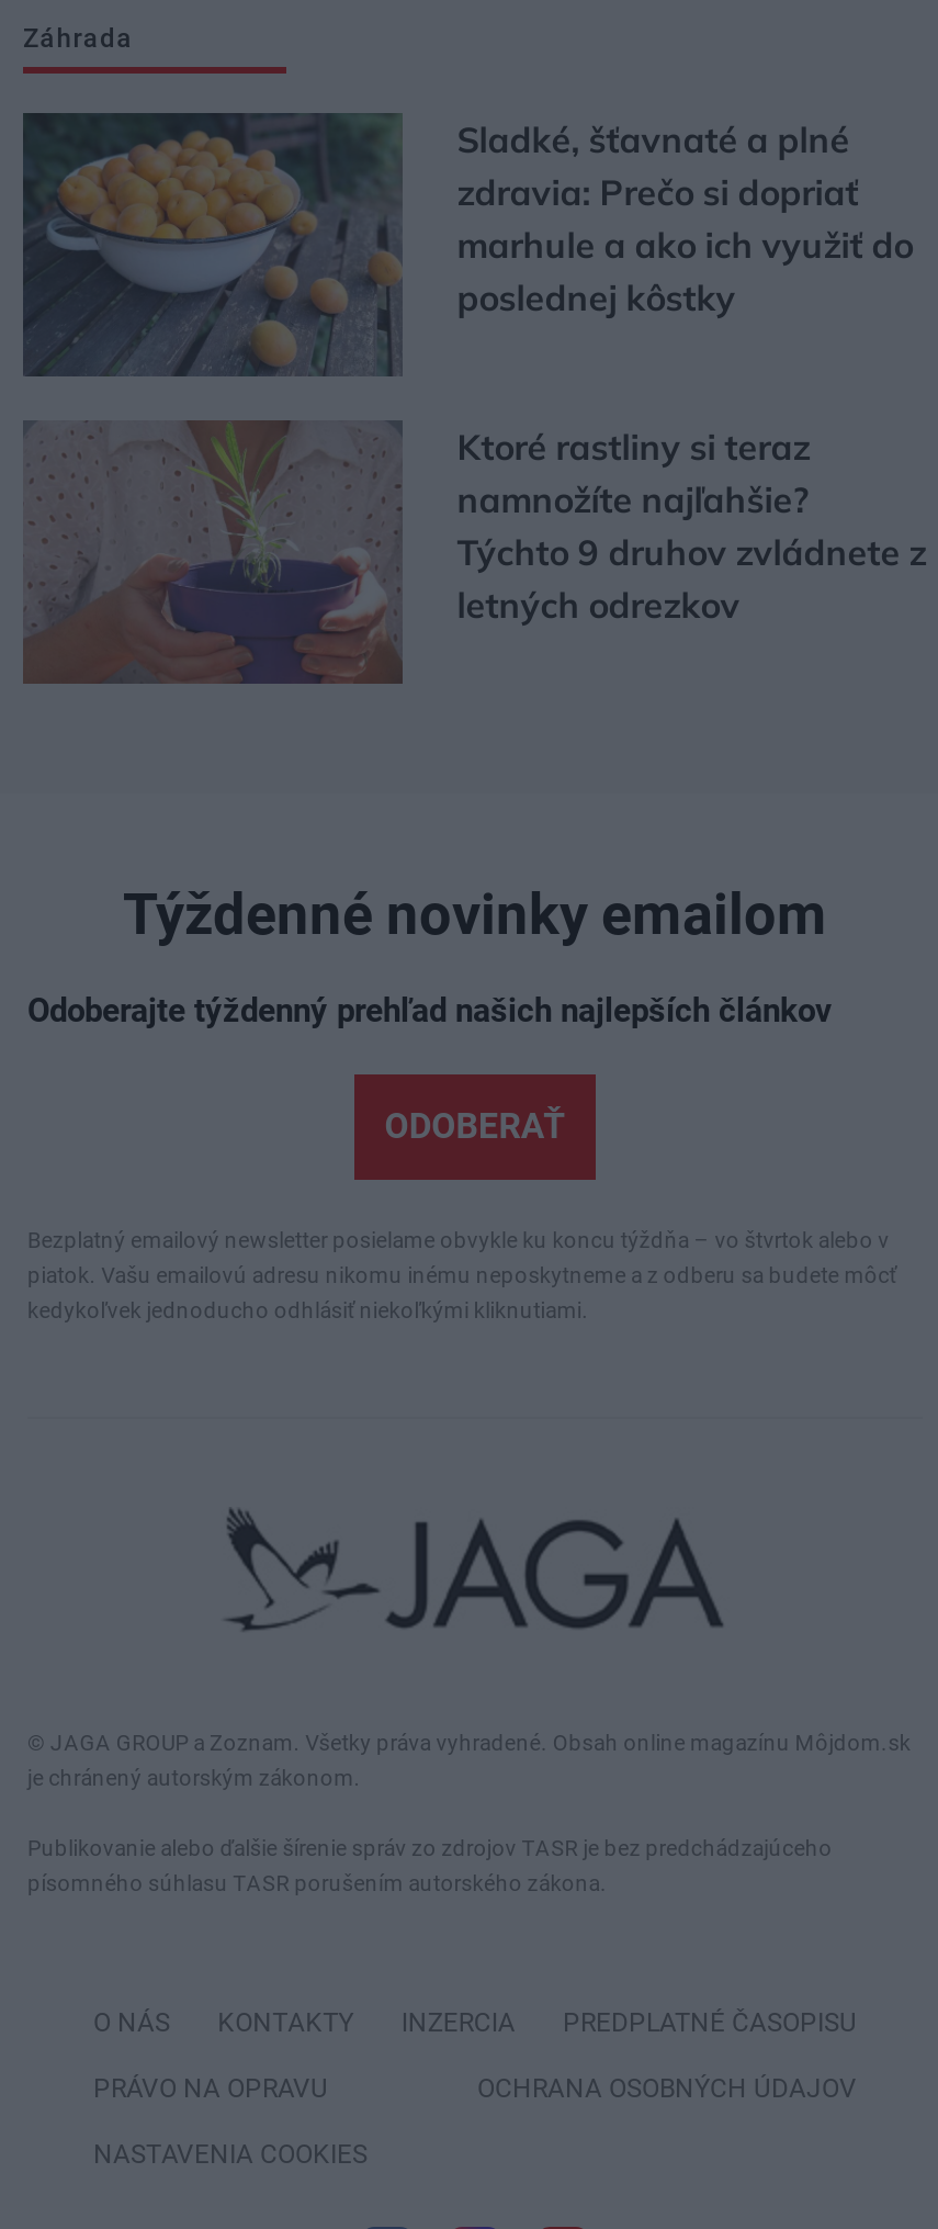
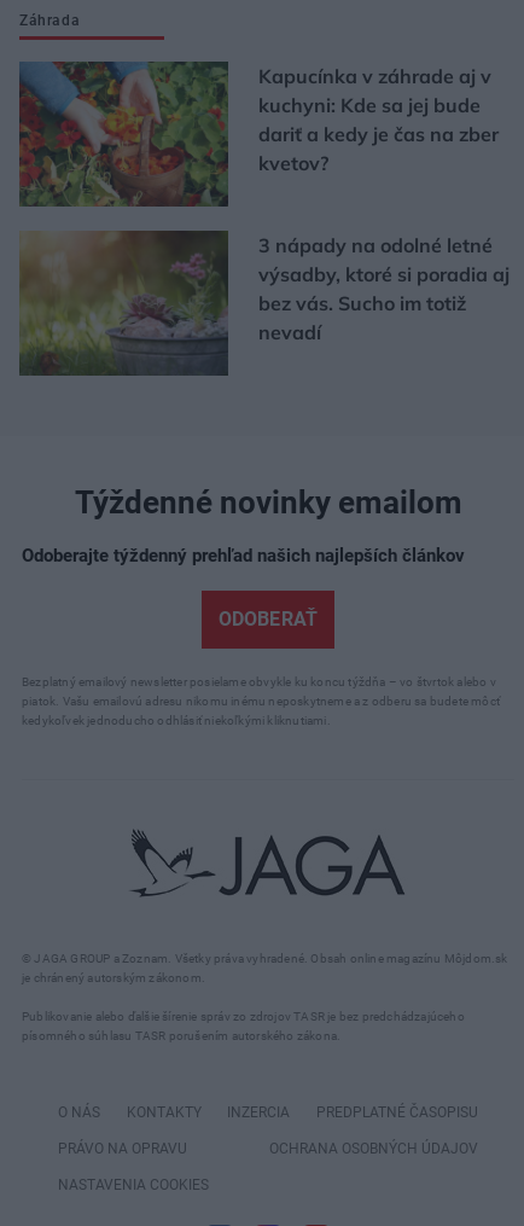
[21,111,913,376] [image] | Sladké, šťavnaté a plné | zdravia: Prečo si dopriať | marhule a ako ich využiť do | poslednej kôstky -> [18,62,498,208] [image] | Kapucínka v záhrade aj v | kuchyni: Kde sa jej bude | dariť a kedy je čas na zber | kvetov?
[23,420,927,684] [image] | Ktoré rastliny si teraz | namnožíte najľahšie? | Týchto 9 druhov zvládnete z | letných odrezkov -> [19,231,509,376] [image] | 3 nápady na odolné letné | výsadby, ktoré si poradia aj | bez vás. Sucho im totiž | nevadí

